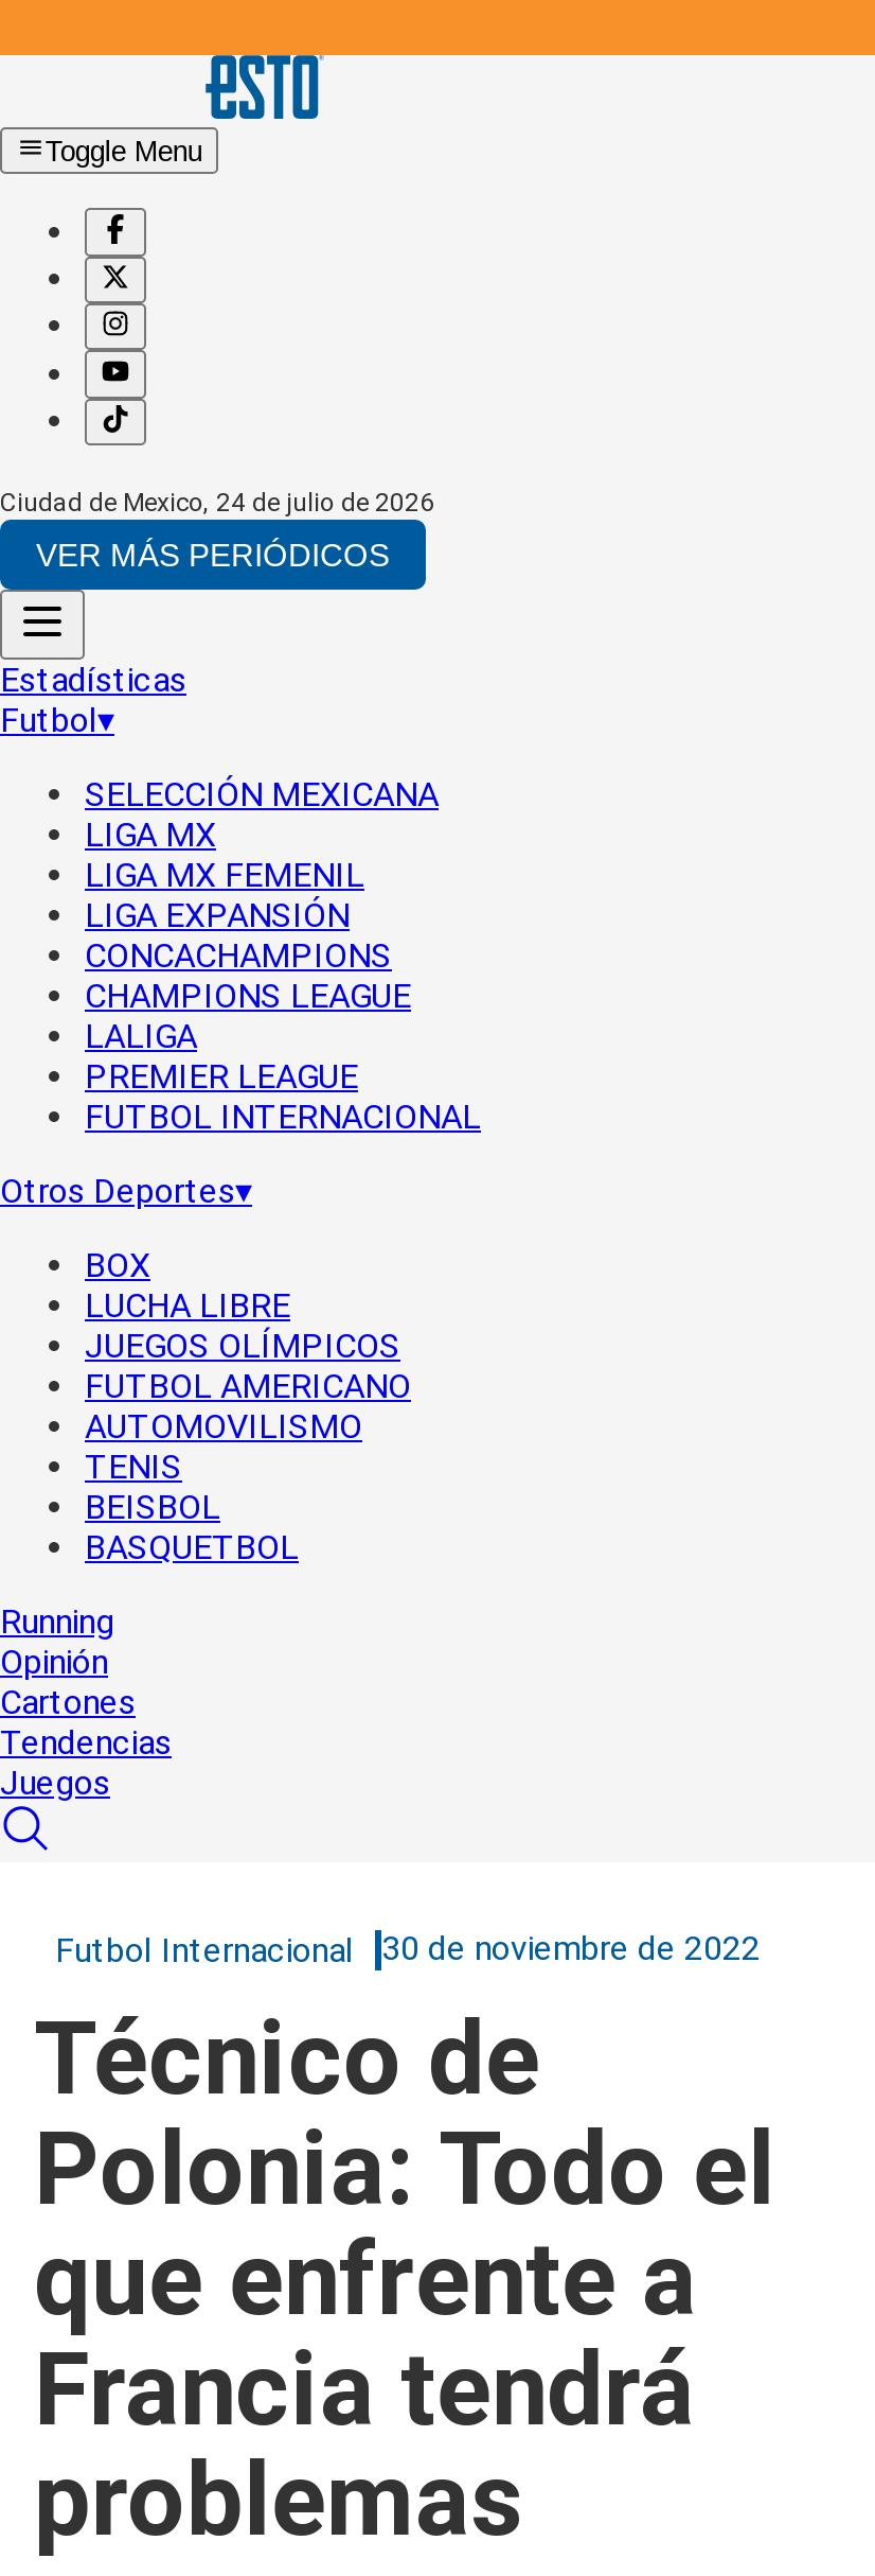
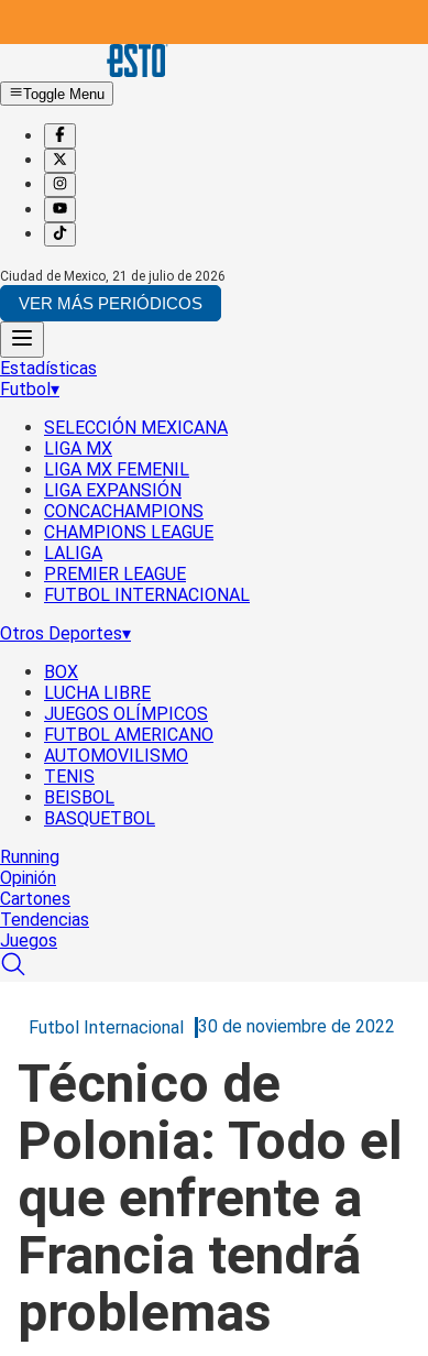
[0,488,434,518] Ciudad de Mexico, 24 de julio de 2026 -> [0,269,226,284] Ciudad de Mexico, 21 de julio de 2026

